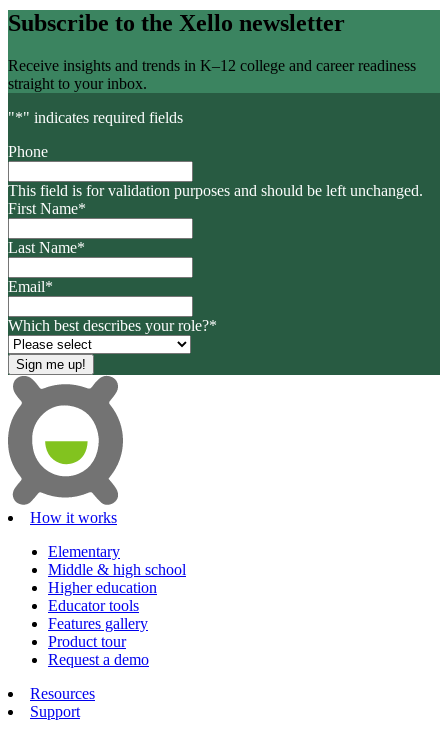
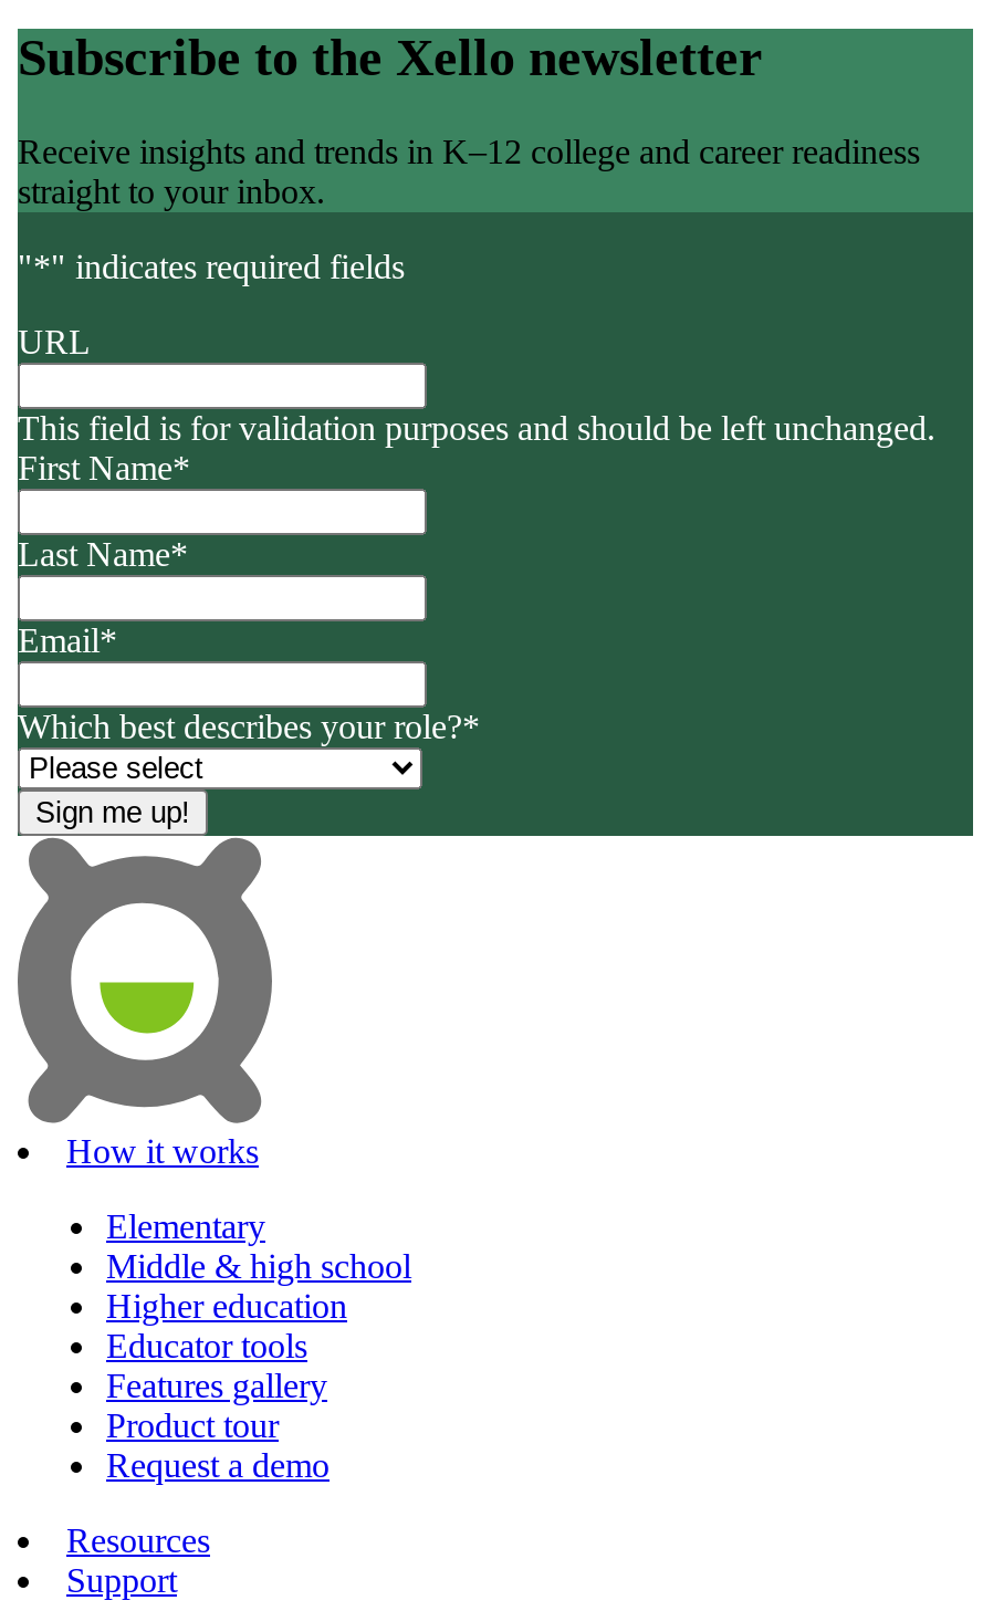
[8,143,48,160] Phone -> [18,322,91,360] URL

